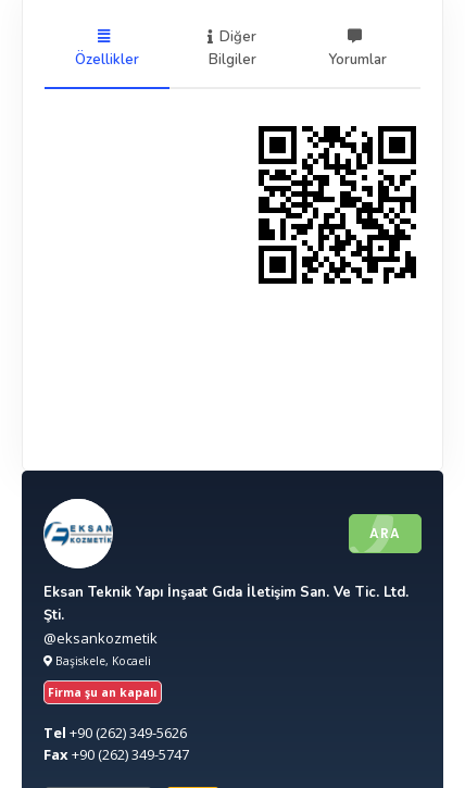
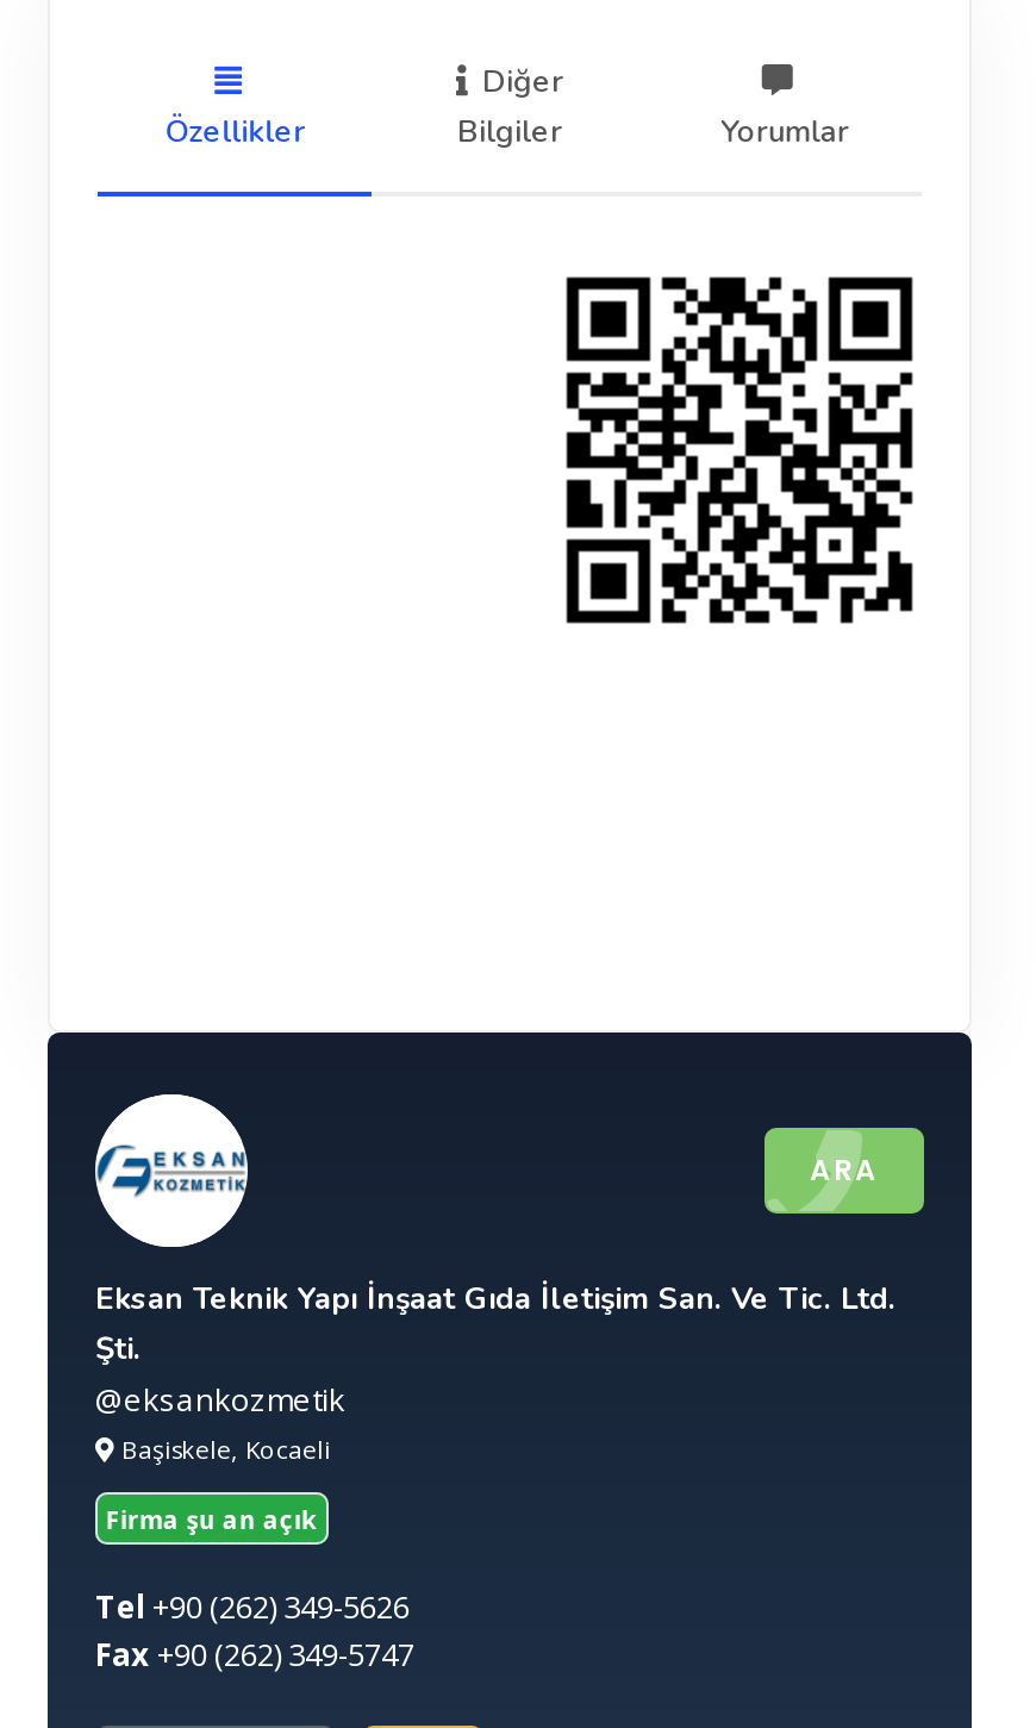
[48,685,157,700] Firma şu an kapalı -> [105,1501,317,1535] Firma şu an açık

